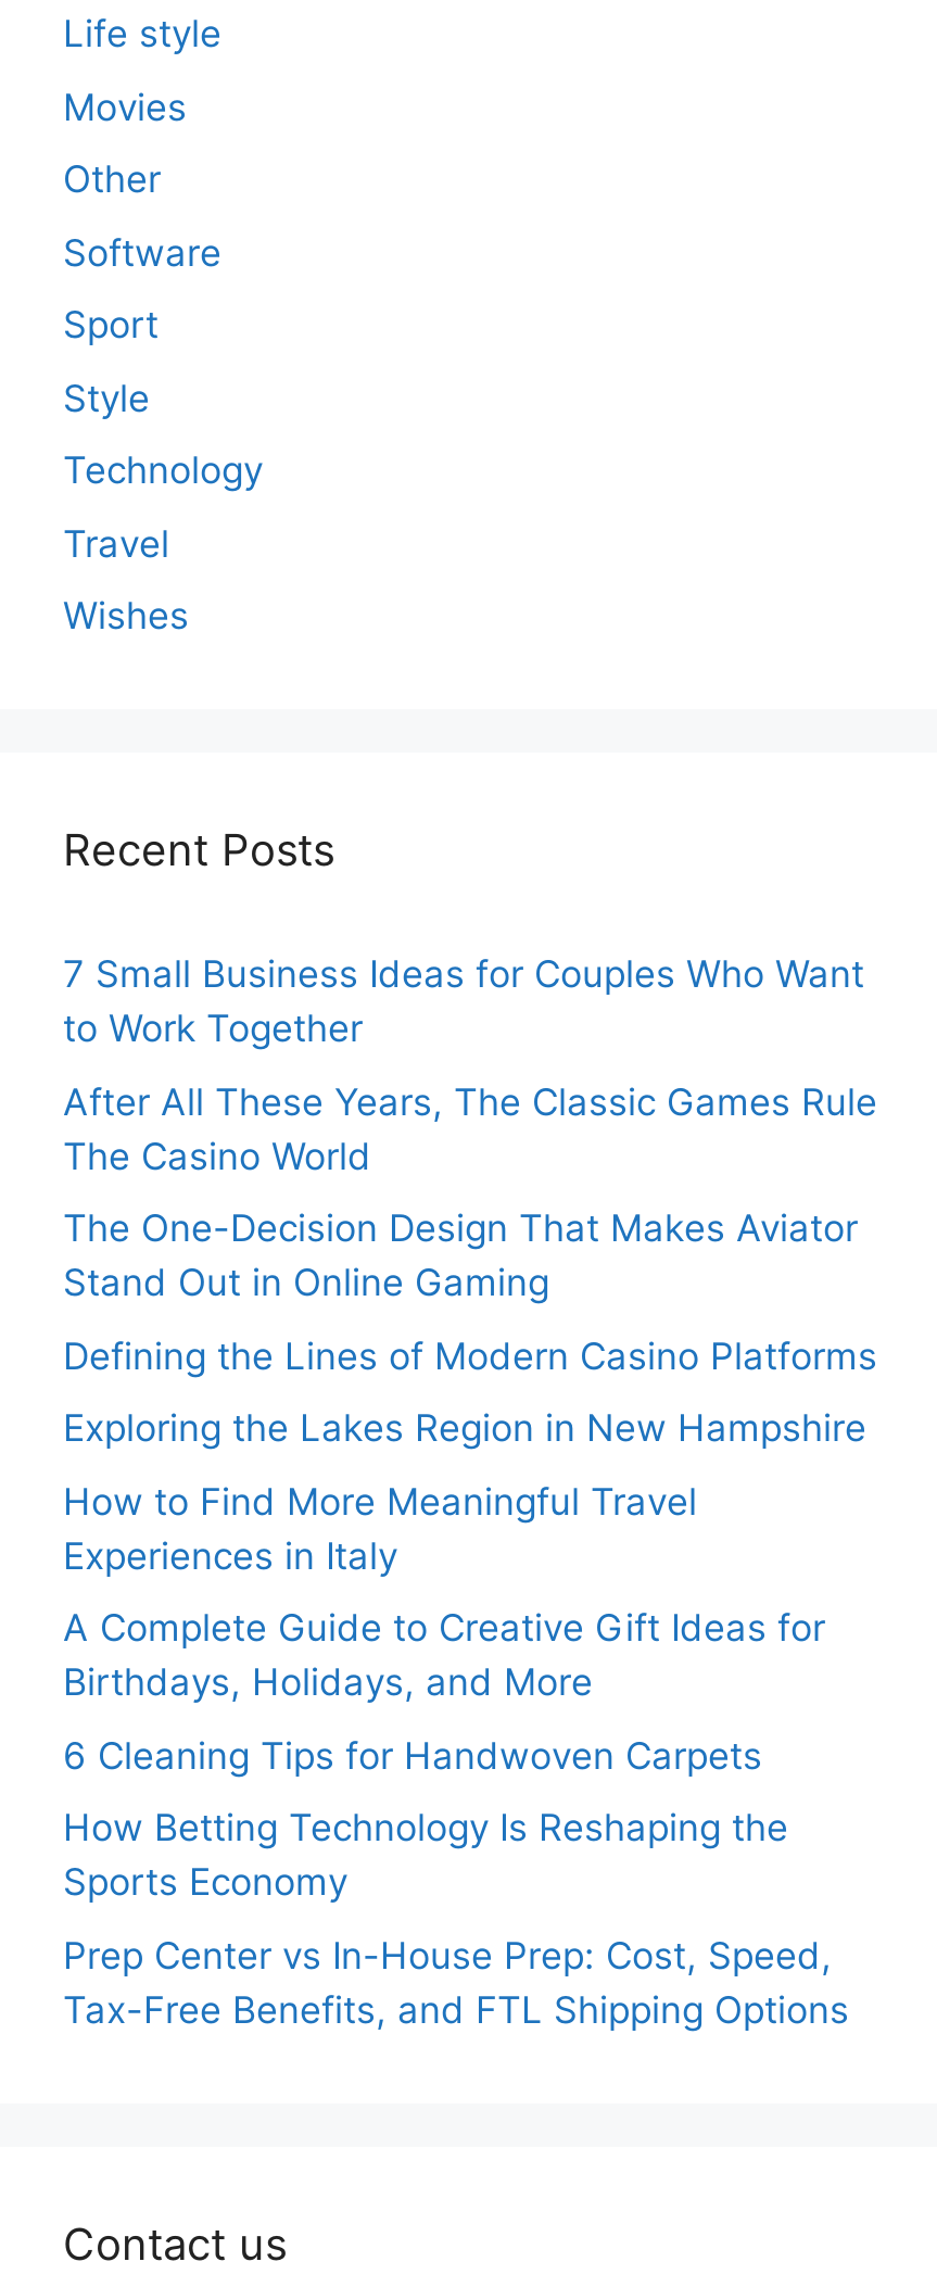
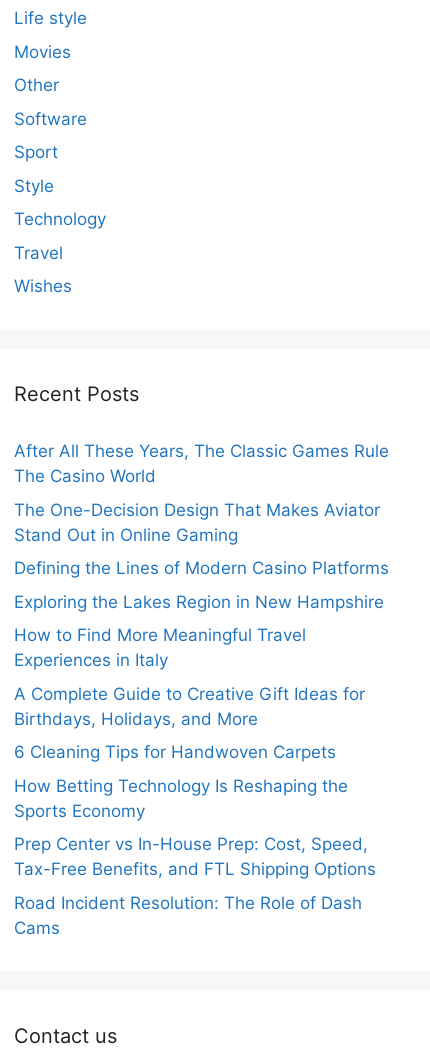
[63,953,864,1050] 7 Small Business Ideas for Couples Who Want | to Work Together -> none
moved [63,1080,877,2031] -> [14,441,389,879]: After All These Years, The Classic Games Rule | The Casino World | The One-Decision Design That Makes Aviator | ... | Prep Center vs In-House Prep: Cost, Speed, | Tax-Free Benefits, and FTL Shipping Options
none -> [14,893,362,938] Road Incident Resolution: The Role of Dash | Cams

